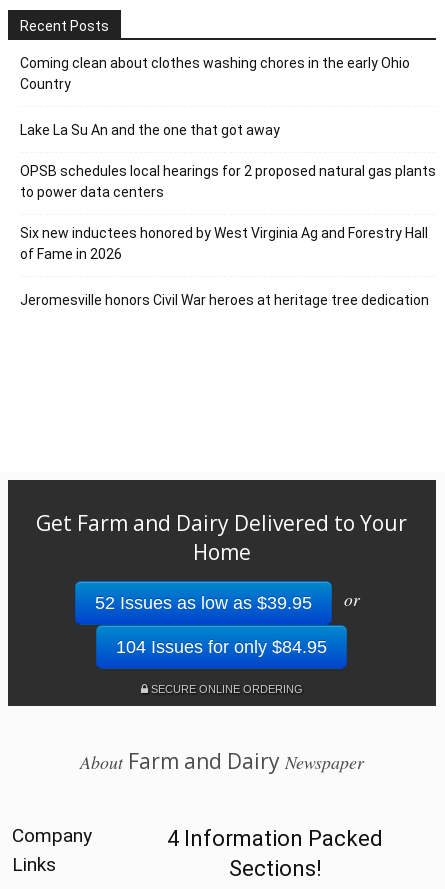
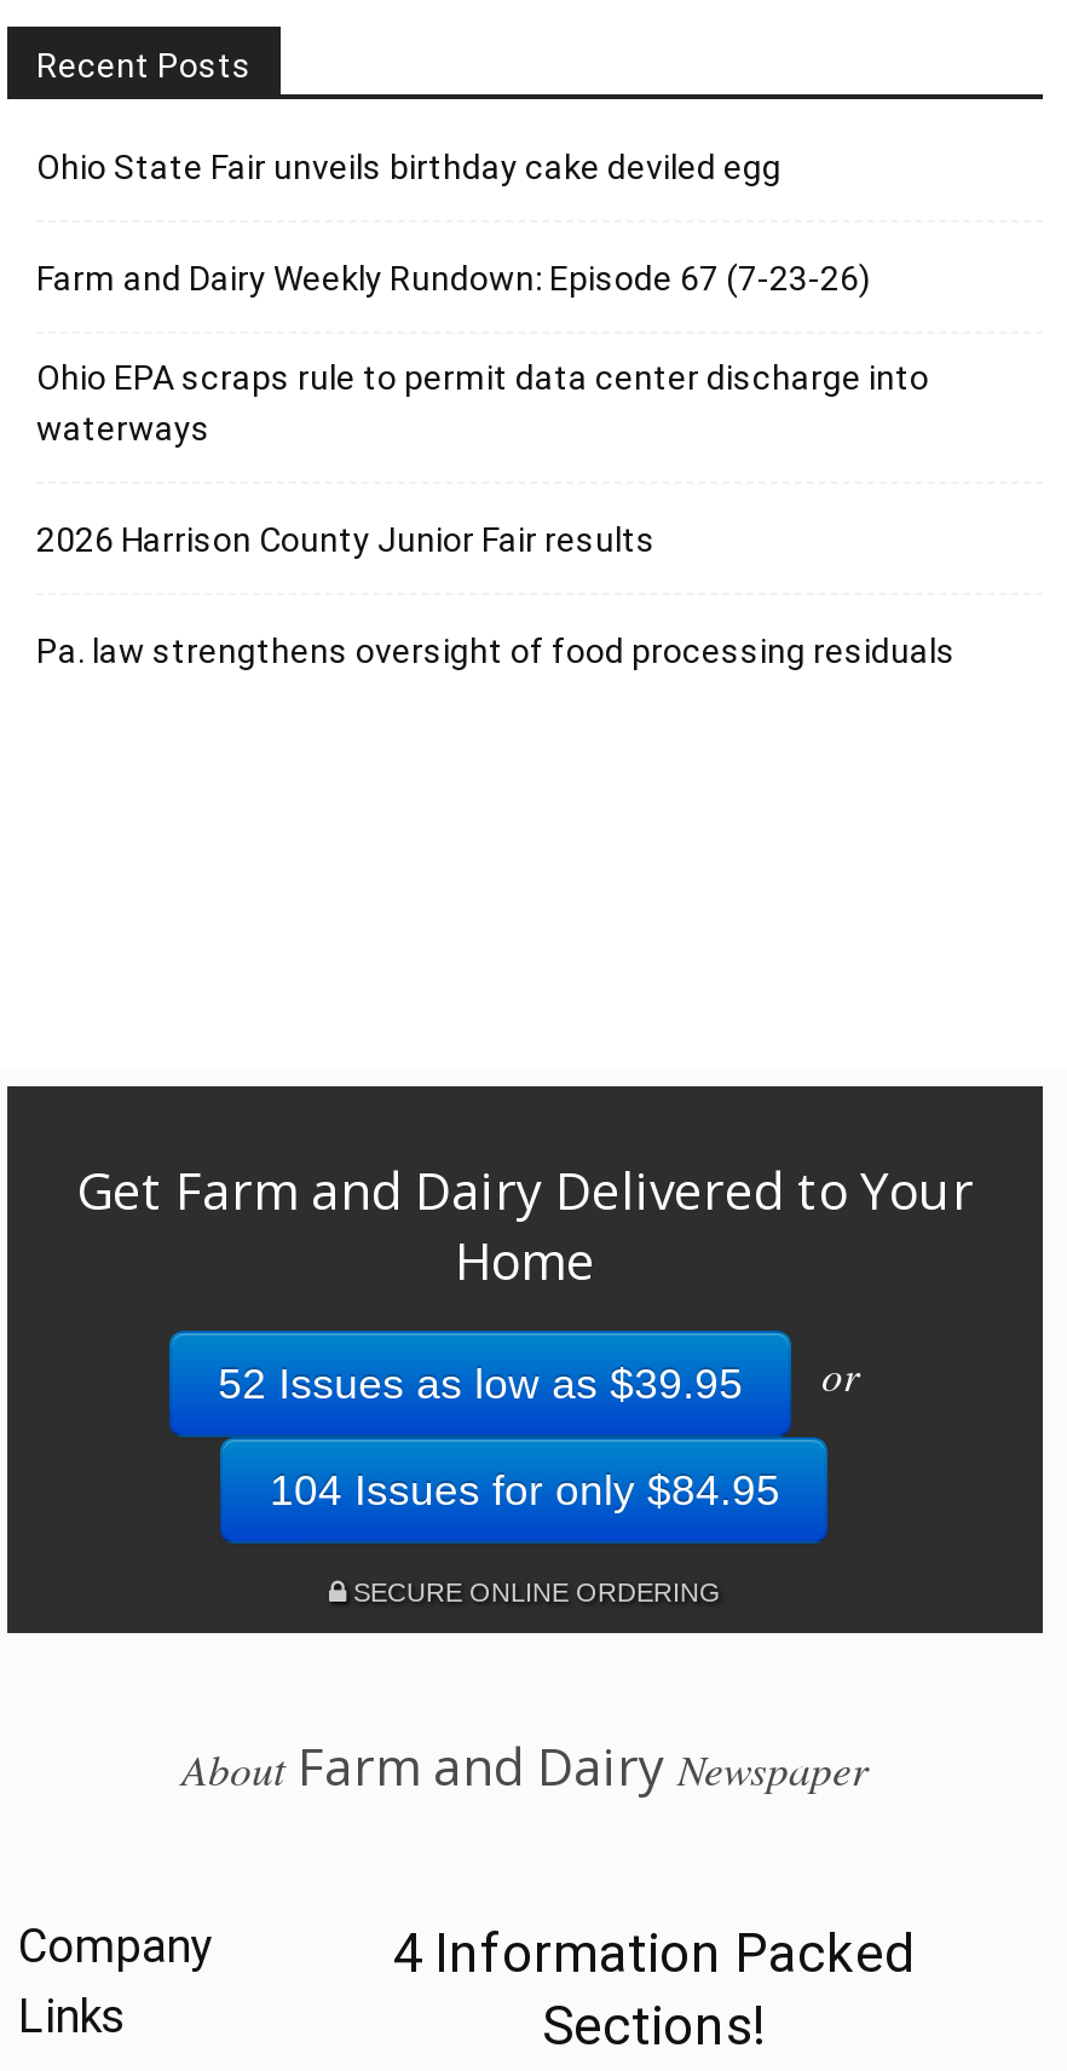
[20,55,410,92] Coming clean about clothes washing chores in the early Ohio | Country -> [36,147,781,185] Ohio State Fair unveils birthday cake deviled egg
[20,122,280,138] Lake La Su An and the one that got away -> [36,258,871,297] Farm and Dairy Weekly Rundown: Episode 67 (7-23-26)
[20,163,436,200] OPSB schedules local hearings for 2 proposed natural gas plants | to power data centers -> [36,357,929,447] Ohio EPA scraps rule to permit data center discharge into | waterways
[20,225,428,262] Six new inductees honored by West Virginia Ag and Forestry Hall | of Fame in 2026 -> [36,519,656,558] 2026 Harrison County Junior Fair results
[20,292,429,308] Jeromesville honors Civil War heroes at heritage tree dedication -> [36,630,956,669] Pa. law strengthens oversight of food processing residuals

